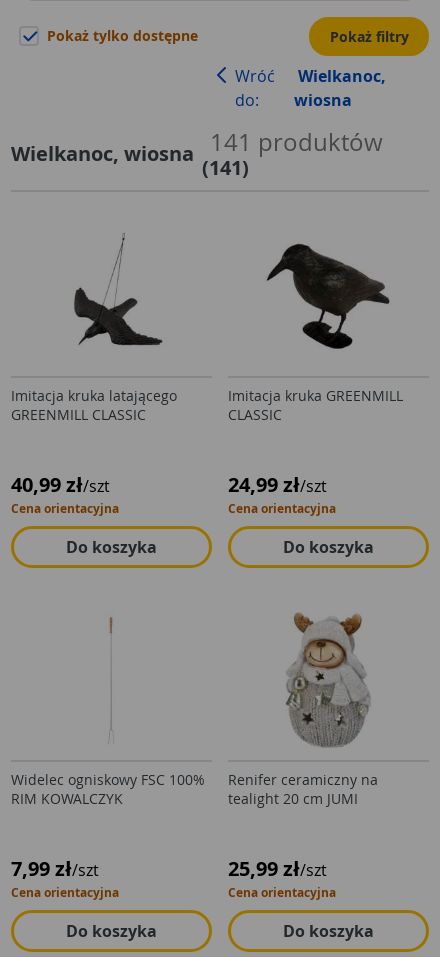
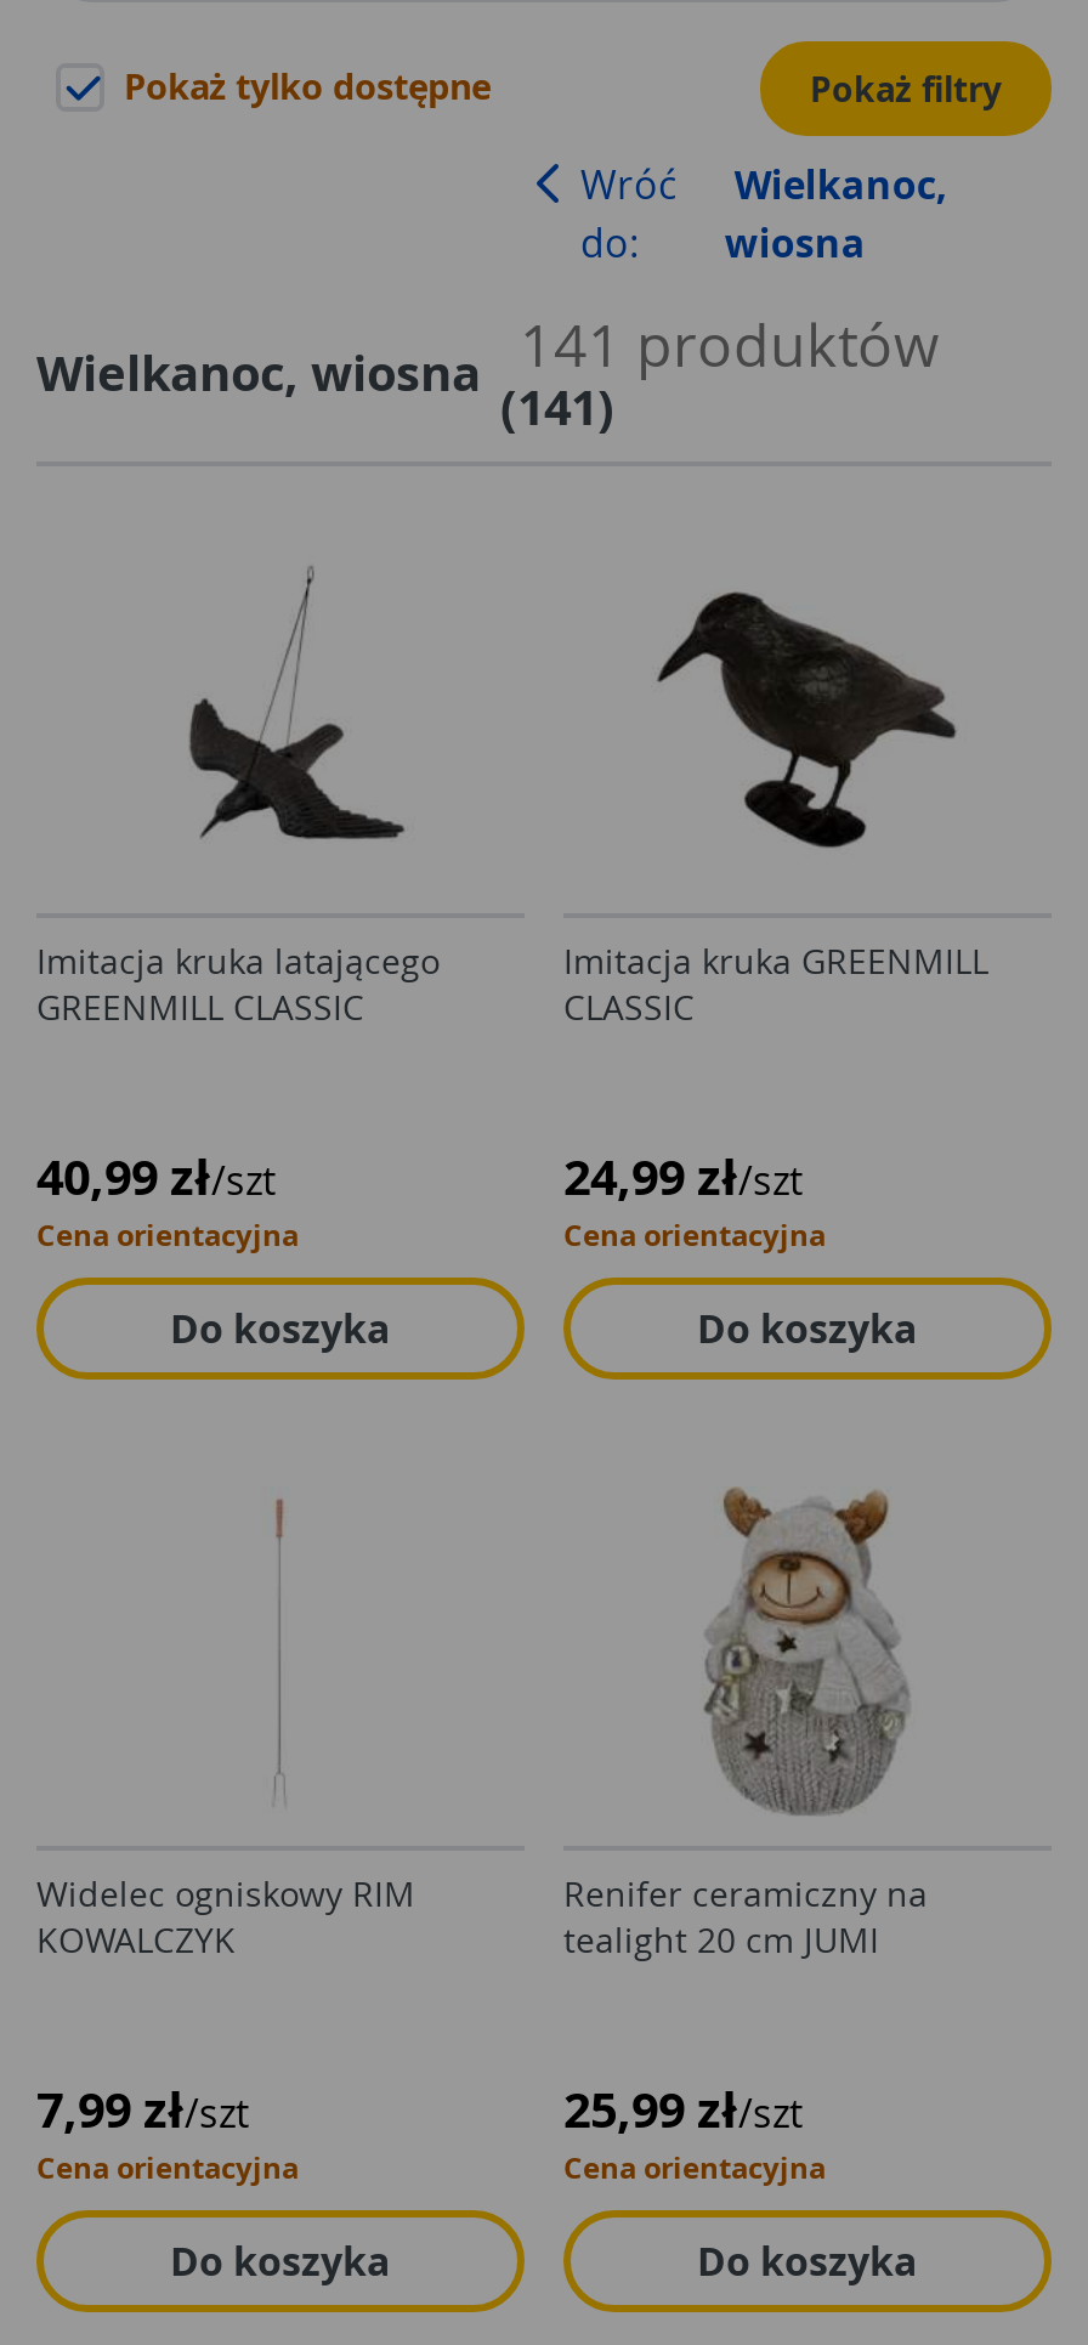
[11,770,205,808] Widelec ogniskowy FSC 100% | RIM KOWALCZYK -> [36,1870,415,1962] Widelec ogniskowy RIM | KOWALCZYK

